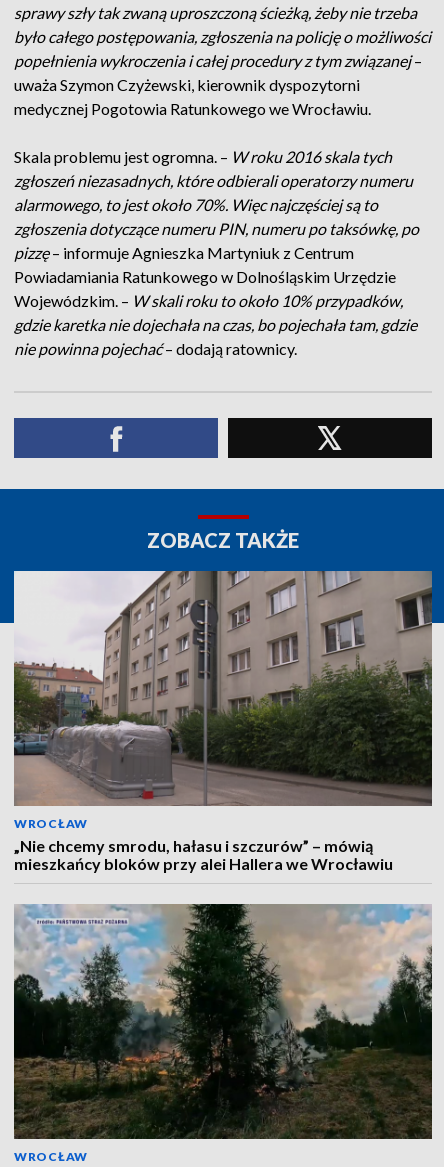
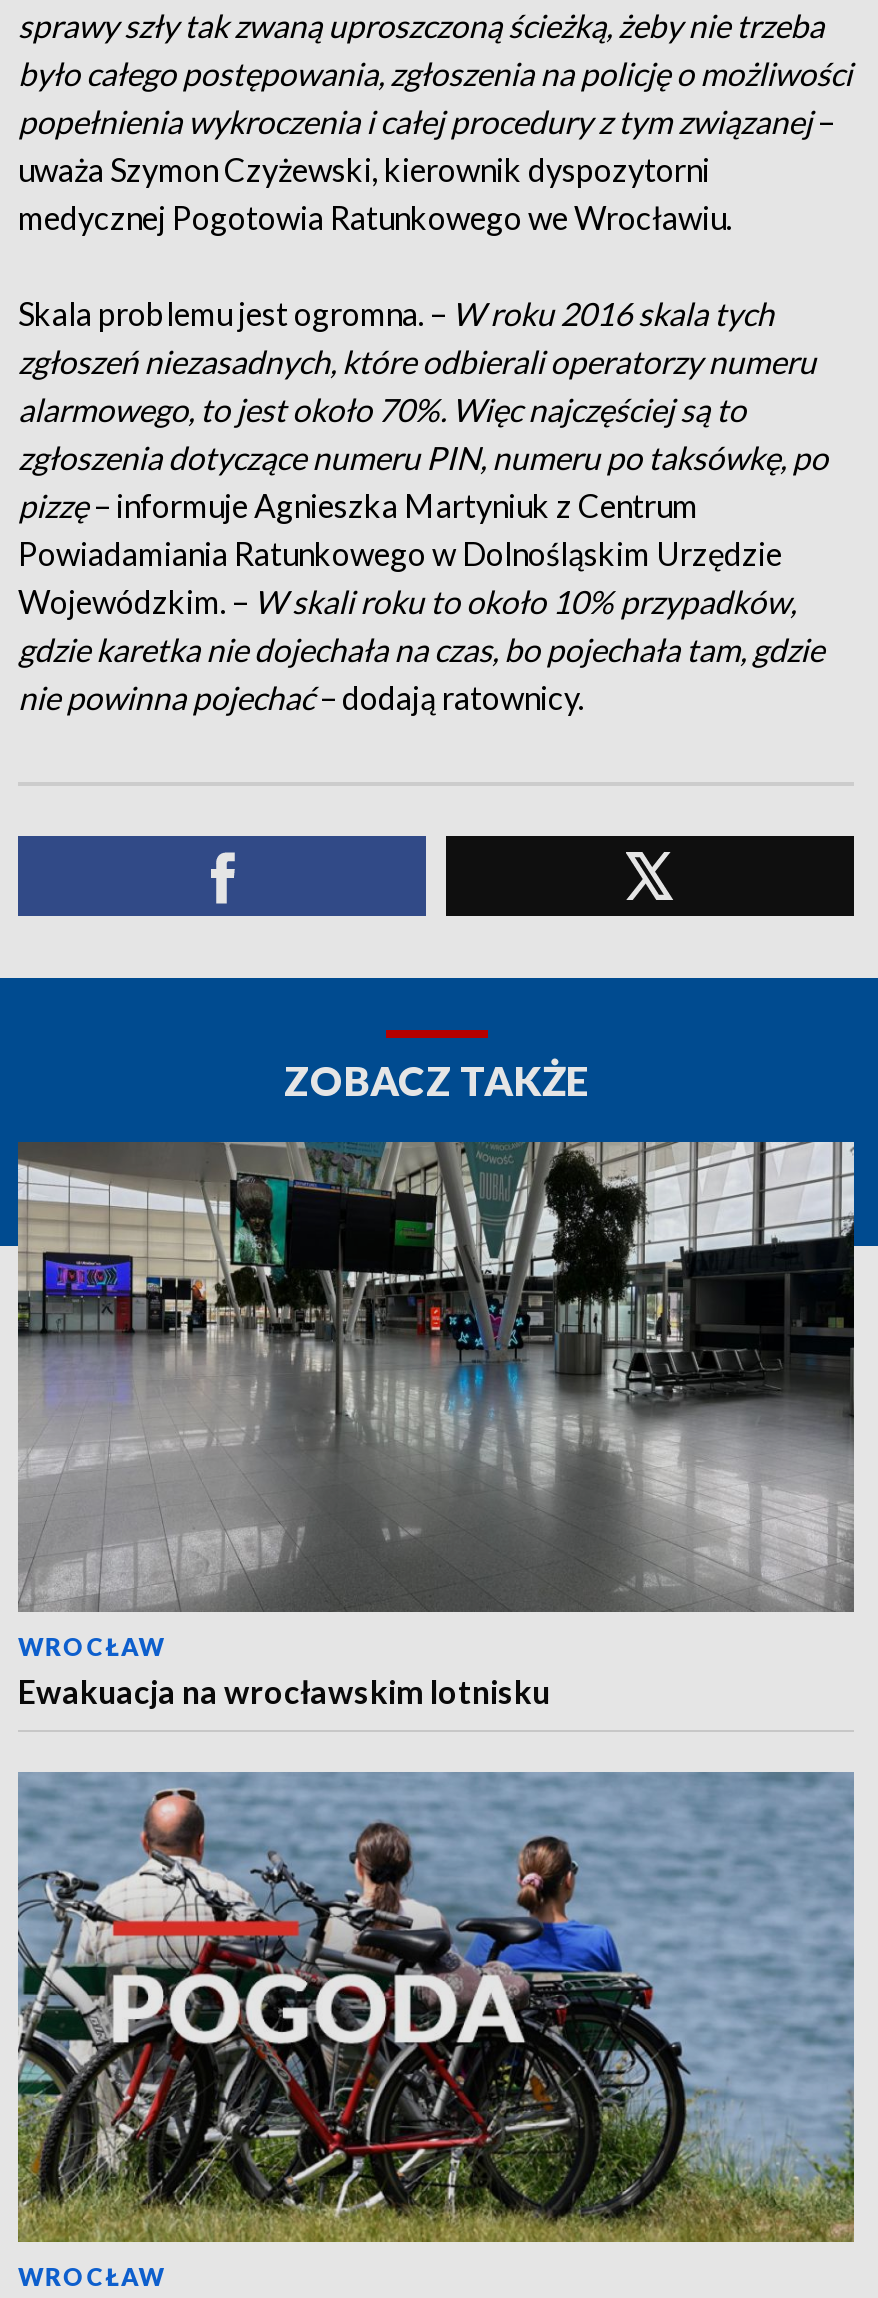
[13,570,433,873] [image] | „Nie chcemy smrodu, hałasu i szczurów” – mówią | mieszkańcy bloków przy alei Hallera we Wrocławiu -> [16,1140,856,1710] [image] | Ewakuacja na wrocławskim lotnisku
[13,903,433,1140] [image] -> [16,1772,856,2244] [image]

